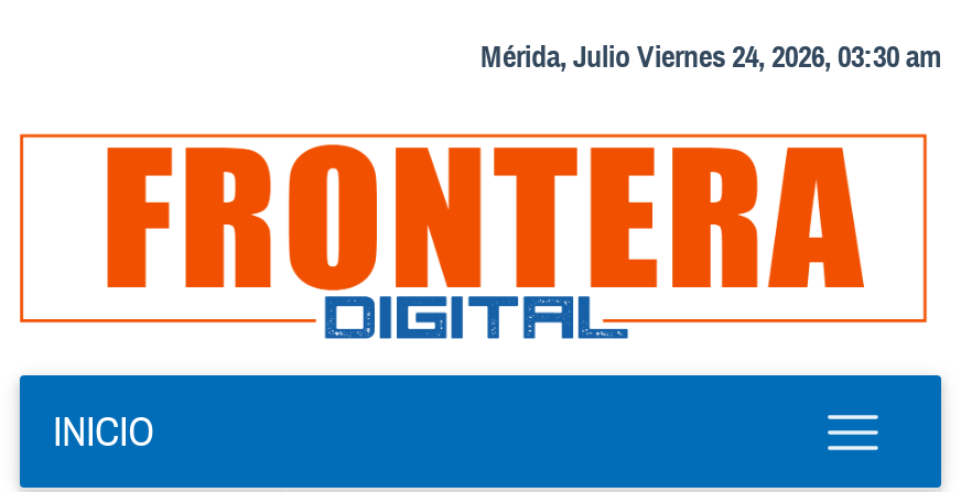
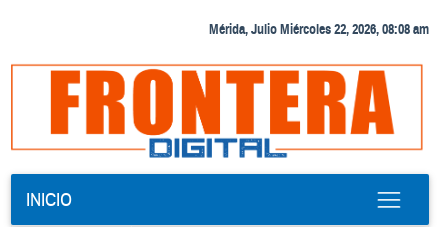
[480,39,941,76] Mérida, Julio Viernes 24, 2026, 03:30 am -> [209,21,429,38] Mérida, Julio Miércoles 22, 2026, 08:08 am

